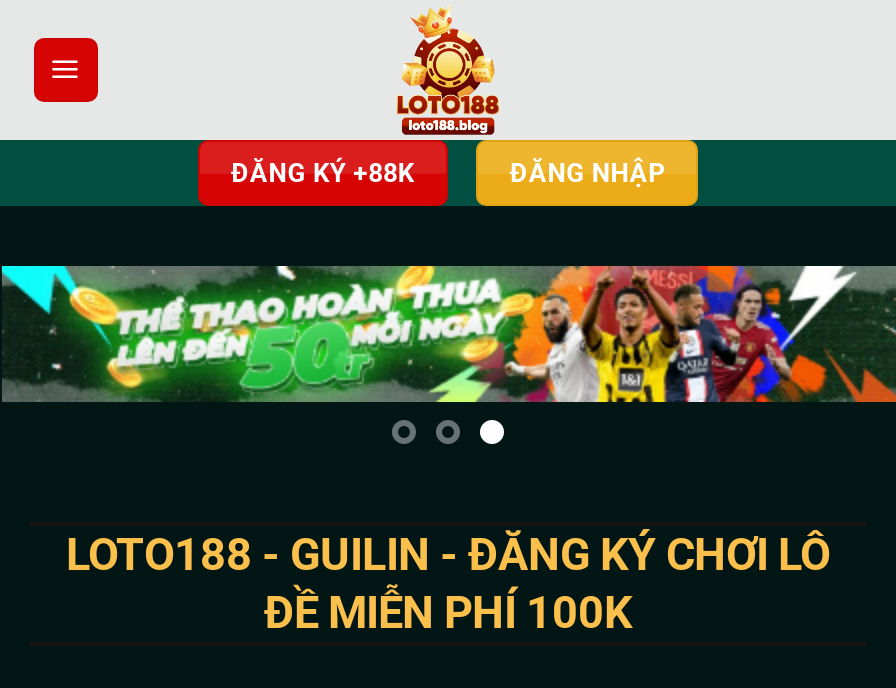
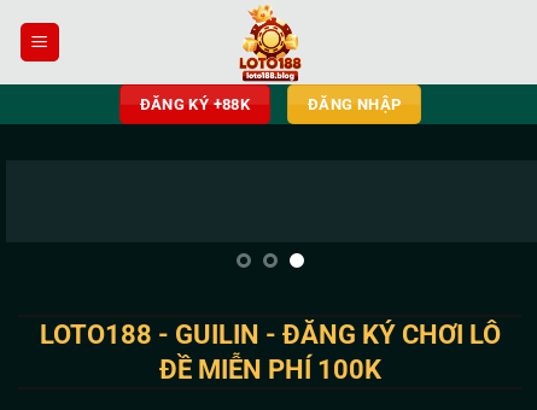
[6,264,890,404] [image] -> none

